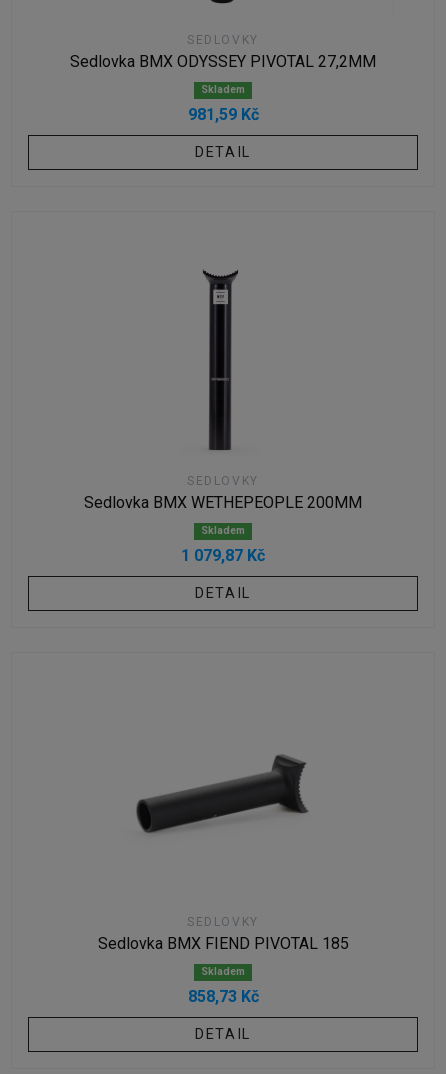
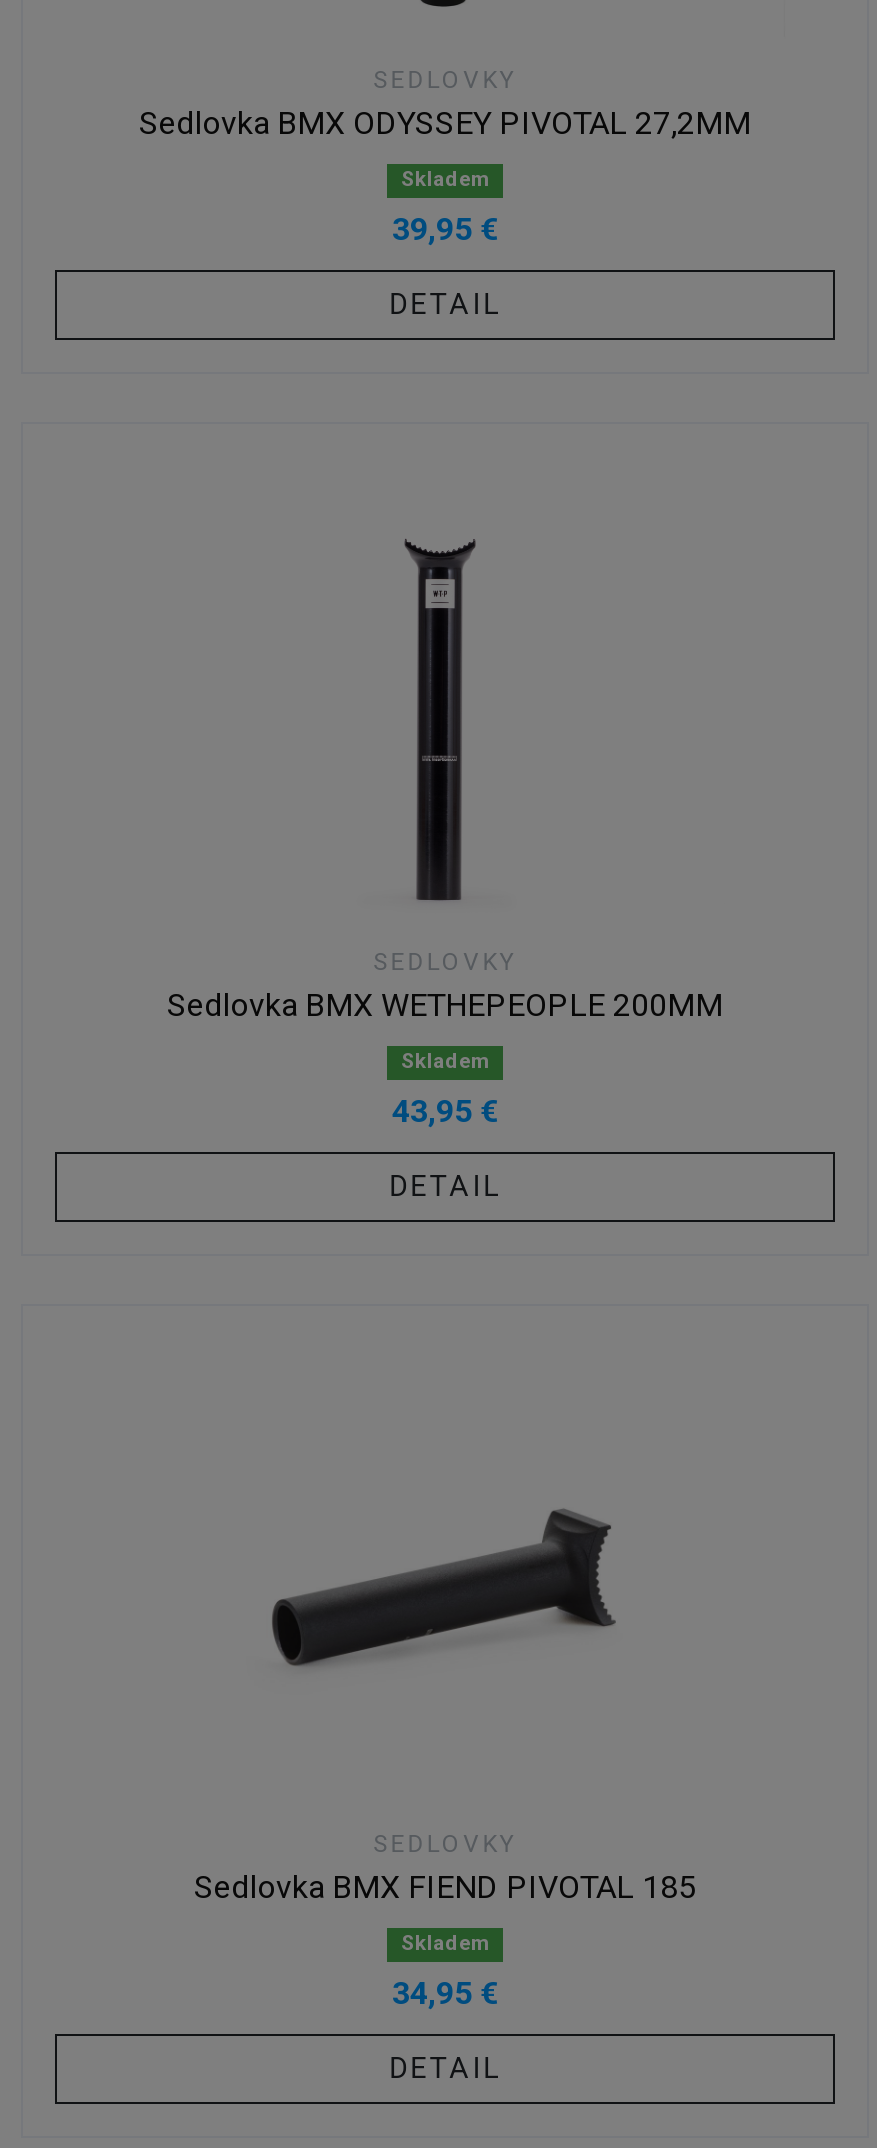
[187,105,258,124] 981,59 Kč -> [392,211,498,249] 39,95 €
[181,546,265,565] 1 079,87 Kč -> [392,1093,498,1131] 43,95 €
[187,987,258,1006] 858,73 Kč -> [392,1975,498,2013] 34,95 €

